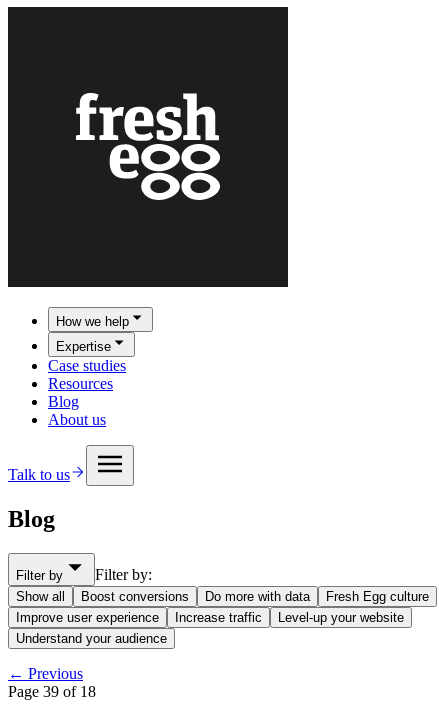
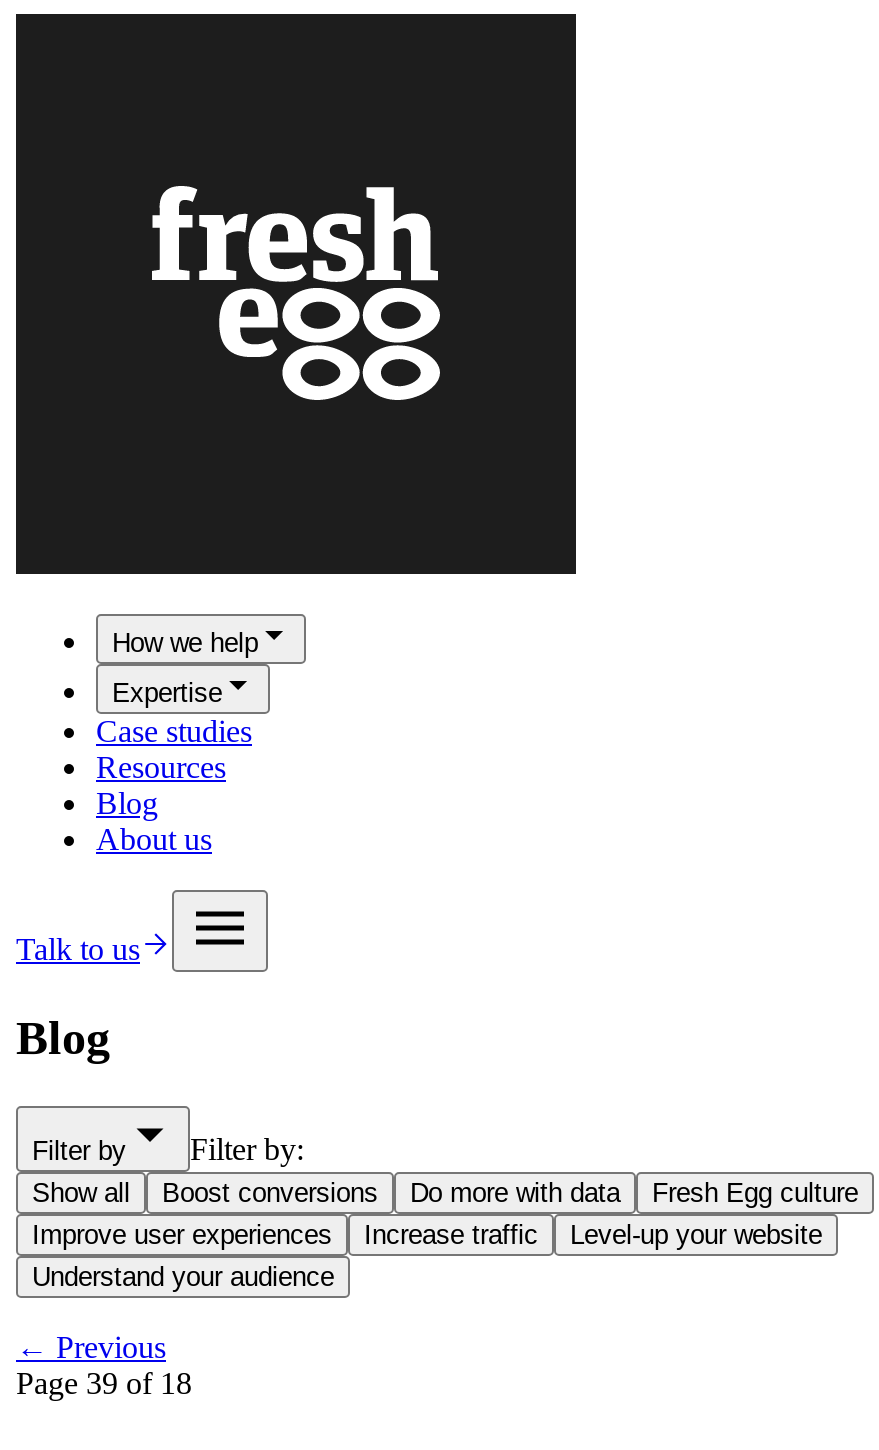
[16,610,159,625] Improve user experience -> [32,1220,332,1250] Improve user experiences

